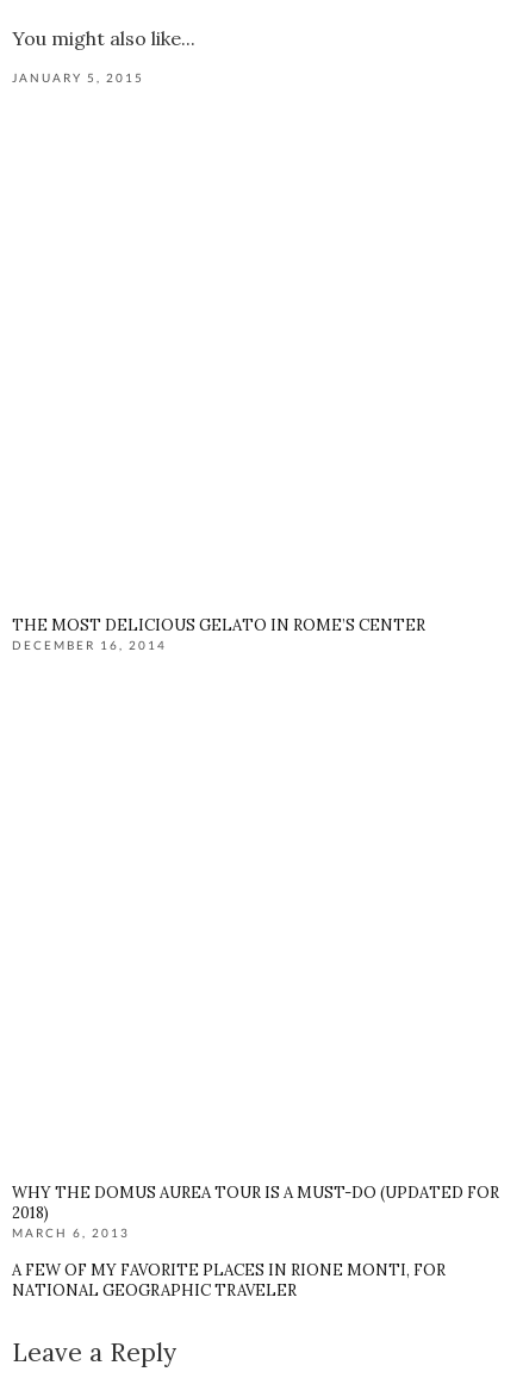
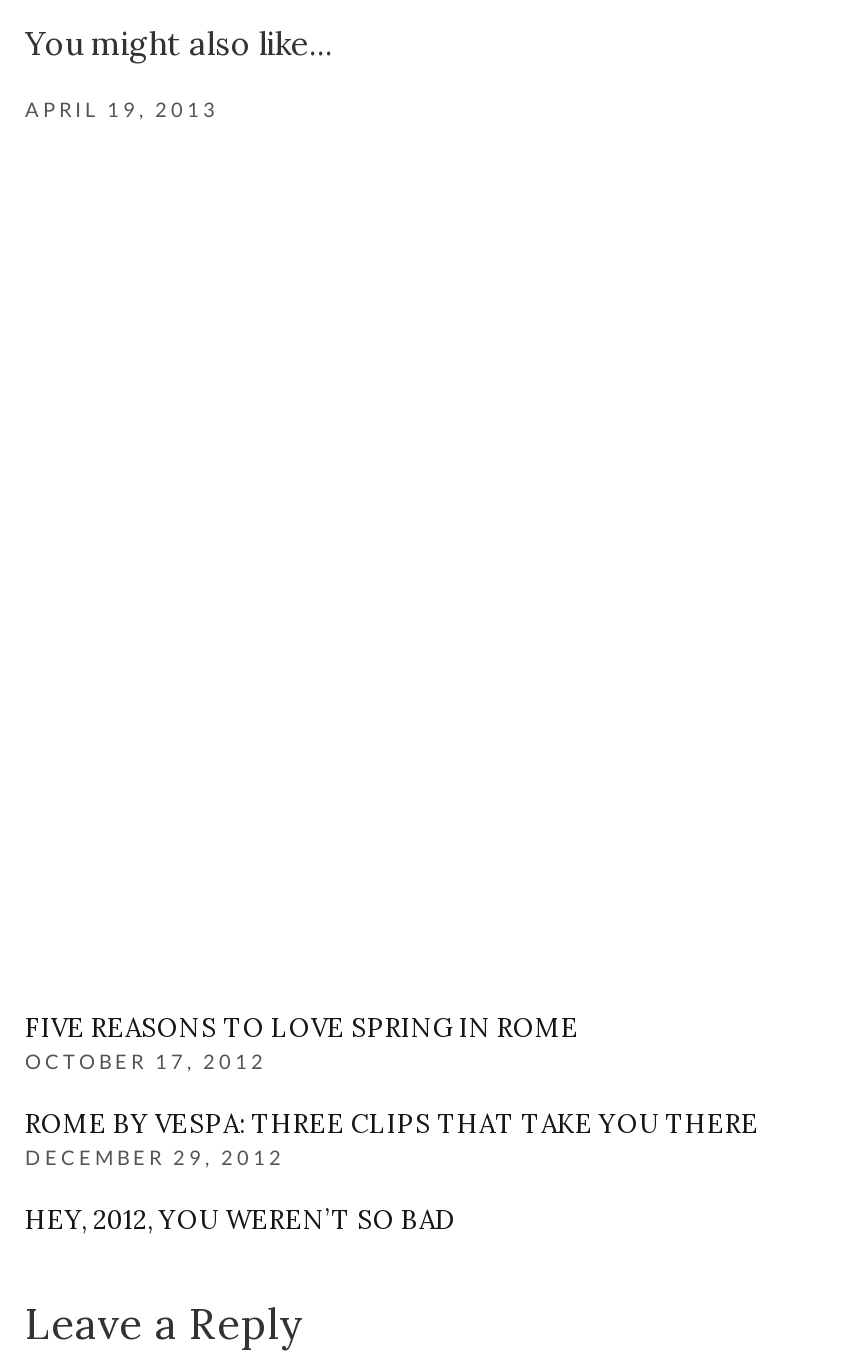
[12,70,144,85] JANUARY 5, 2015 -> [25,97,219,121] APRIL 19, 2013
[12,615,425,652] THE MOST DELICIOUS GELATO IN ROME’S CENTER | DECEMBER 16, 2014 -> [25,1011,579,1073] FIVE REASONS TO LOVE SPRING IN ROME | OCTOBER 17, 2012
[12,1183,499,1240] WHY THE DOMUS AUREA TOUR IS A MUST-DO (UPDATED FOR | 2018) | MARCH 6, 2013 -> [25,1107,759,1169] ROME BY VESPA: THREE CLIPS THAT TAKE YOU THERE | DECEMBER 29, 2012
[12,1260,446,1301] A FEW OF MY FAVORITE PLACES IN RIONE MONTI, FOR | NATIONAL GEOGRAPHIC TRAVELER -> [25,1203,455,1237] HEY, 2012, YOU WEREN’T SO BAD

